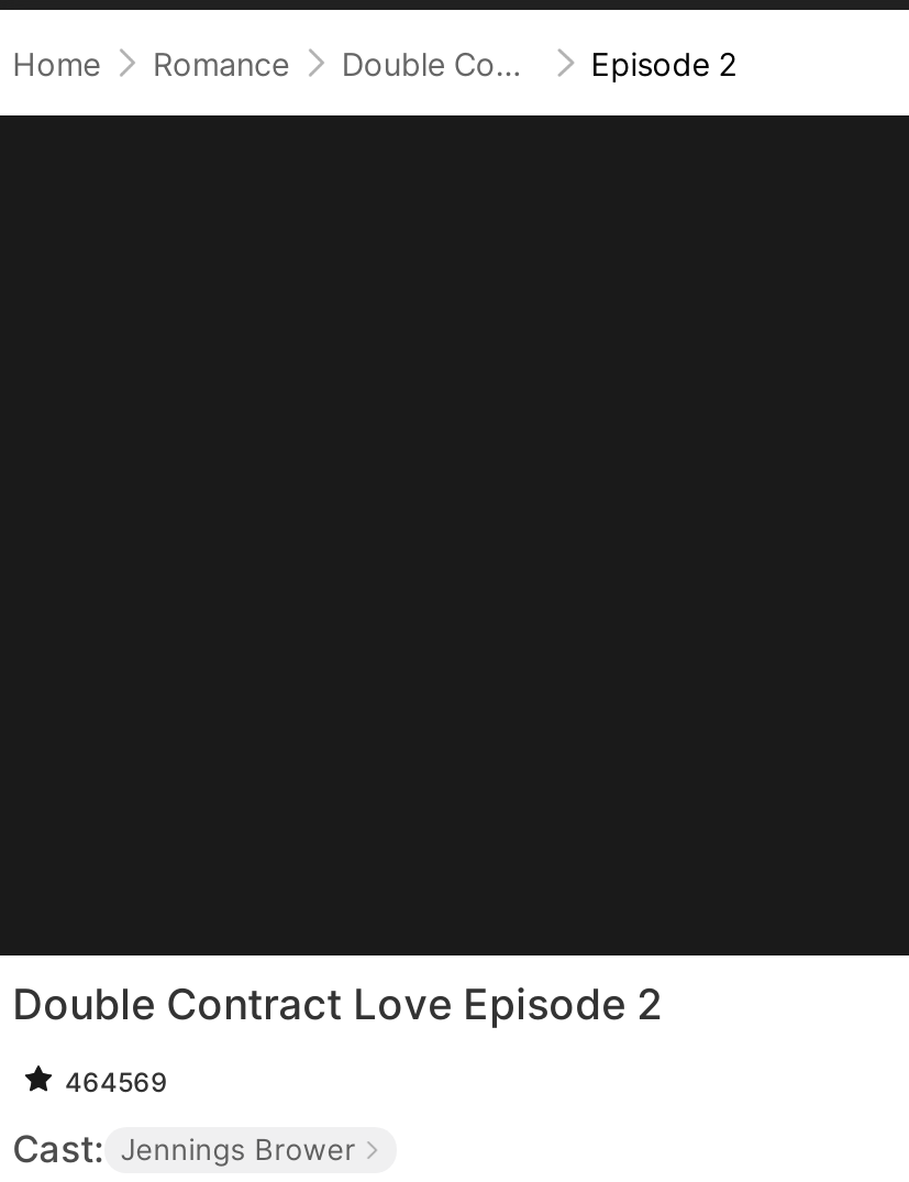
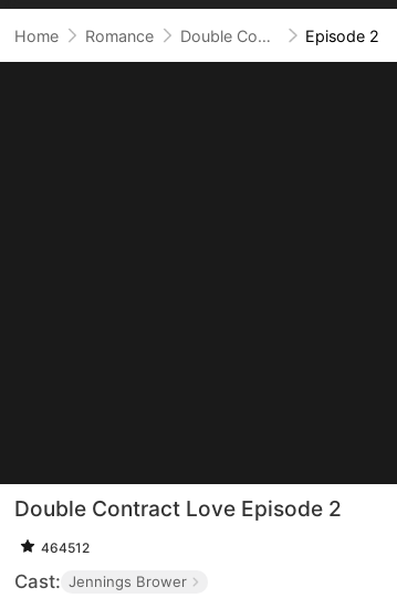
[65,1065,168,1098] 464569 -> [41,539,90,556] 464512

